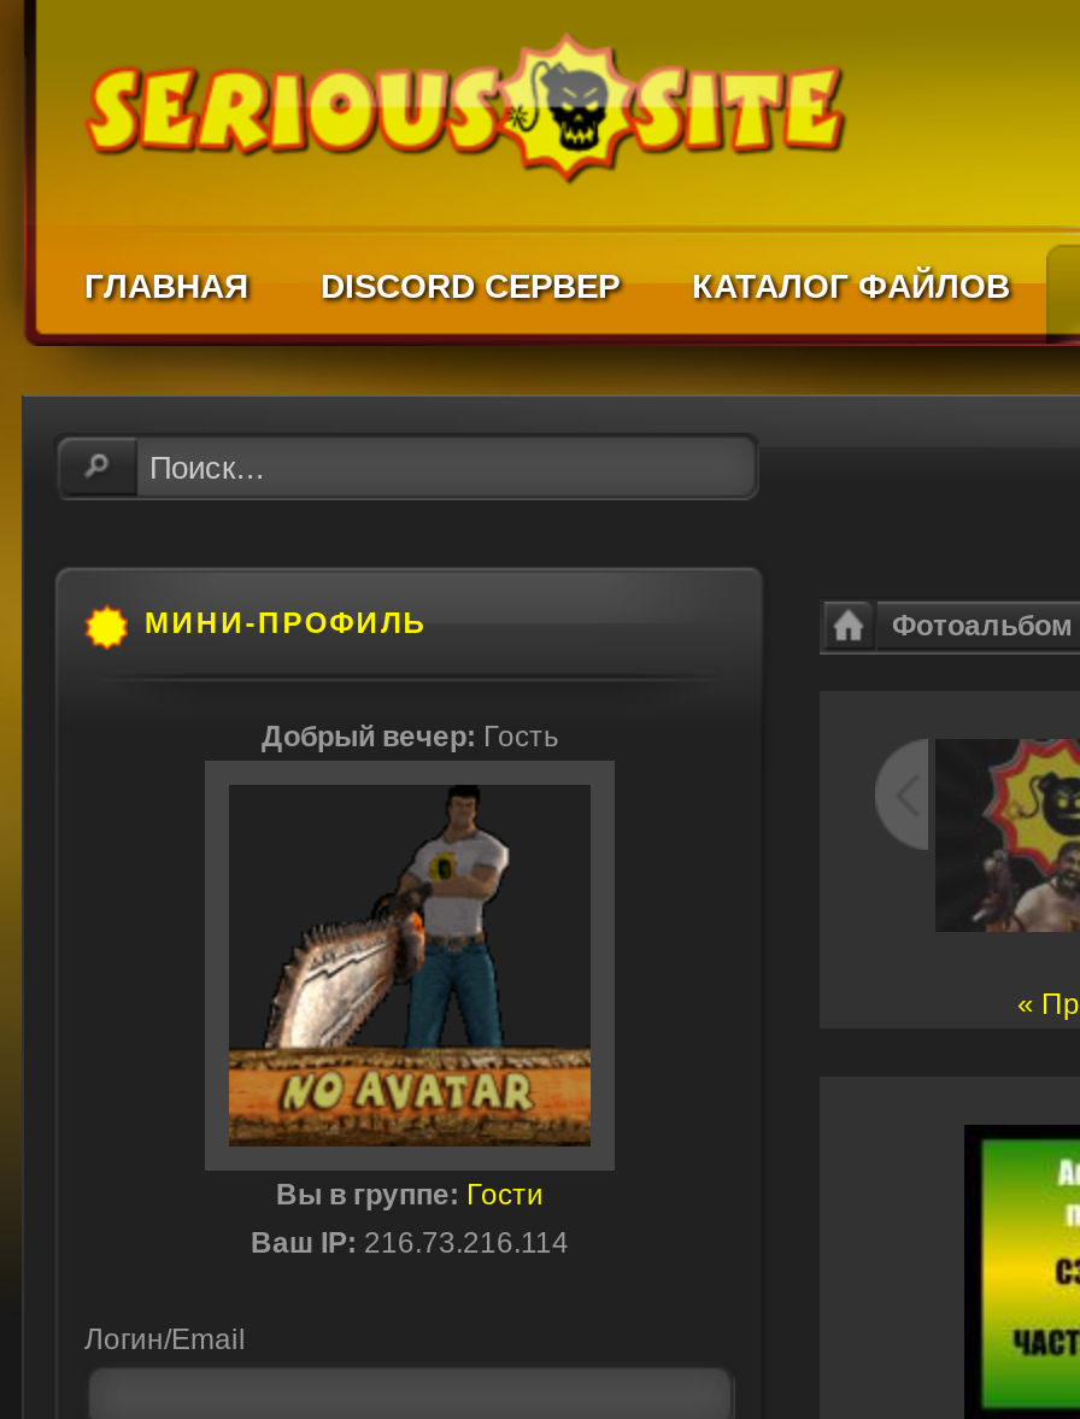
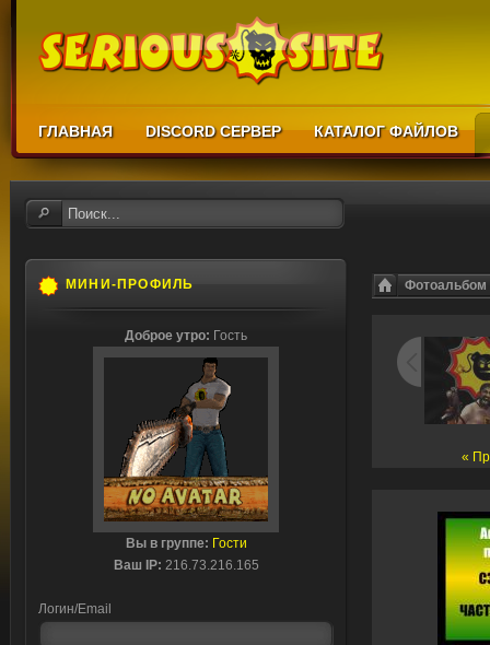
[262,720,558,754] Добрый вечер: Гость -> [125,328,247,343] Доброе утро: Гость
[251,1226,569,1260] Ваш IP: 216.73.216.114 -> [113,558,259,573] Ваш IP: 216.73.216.165

